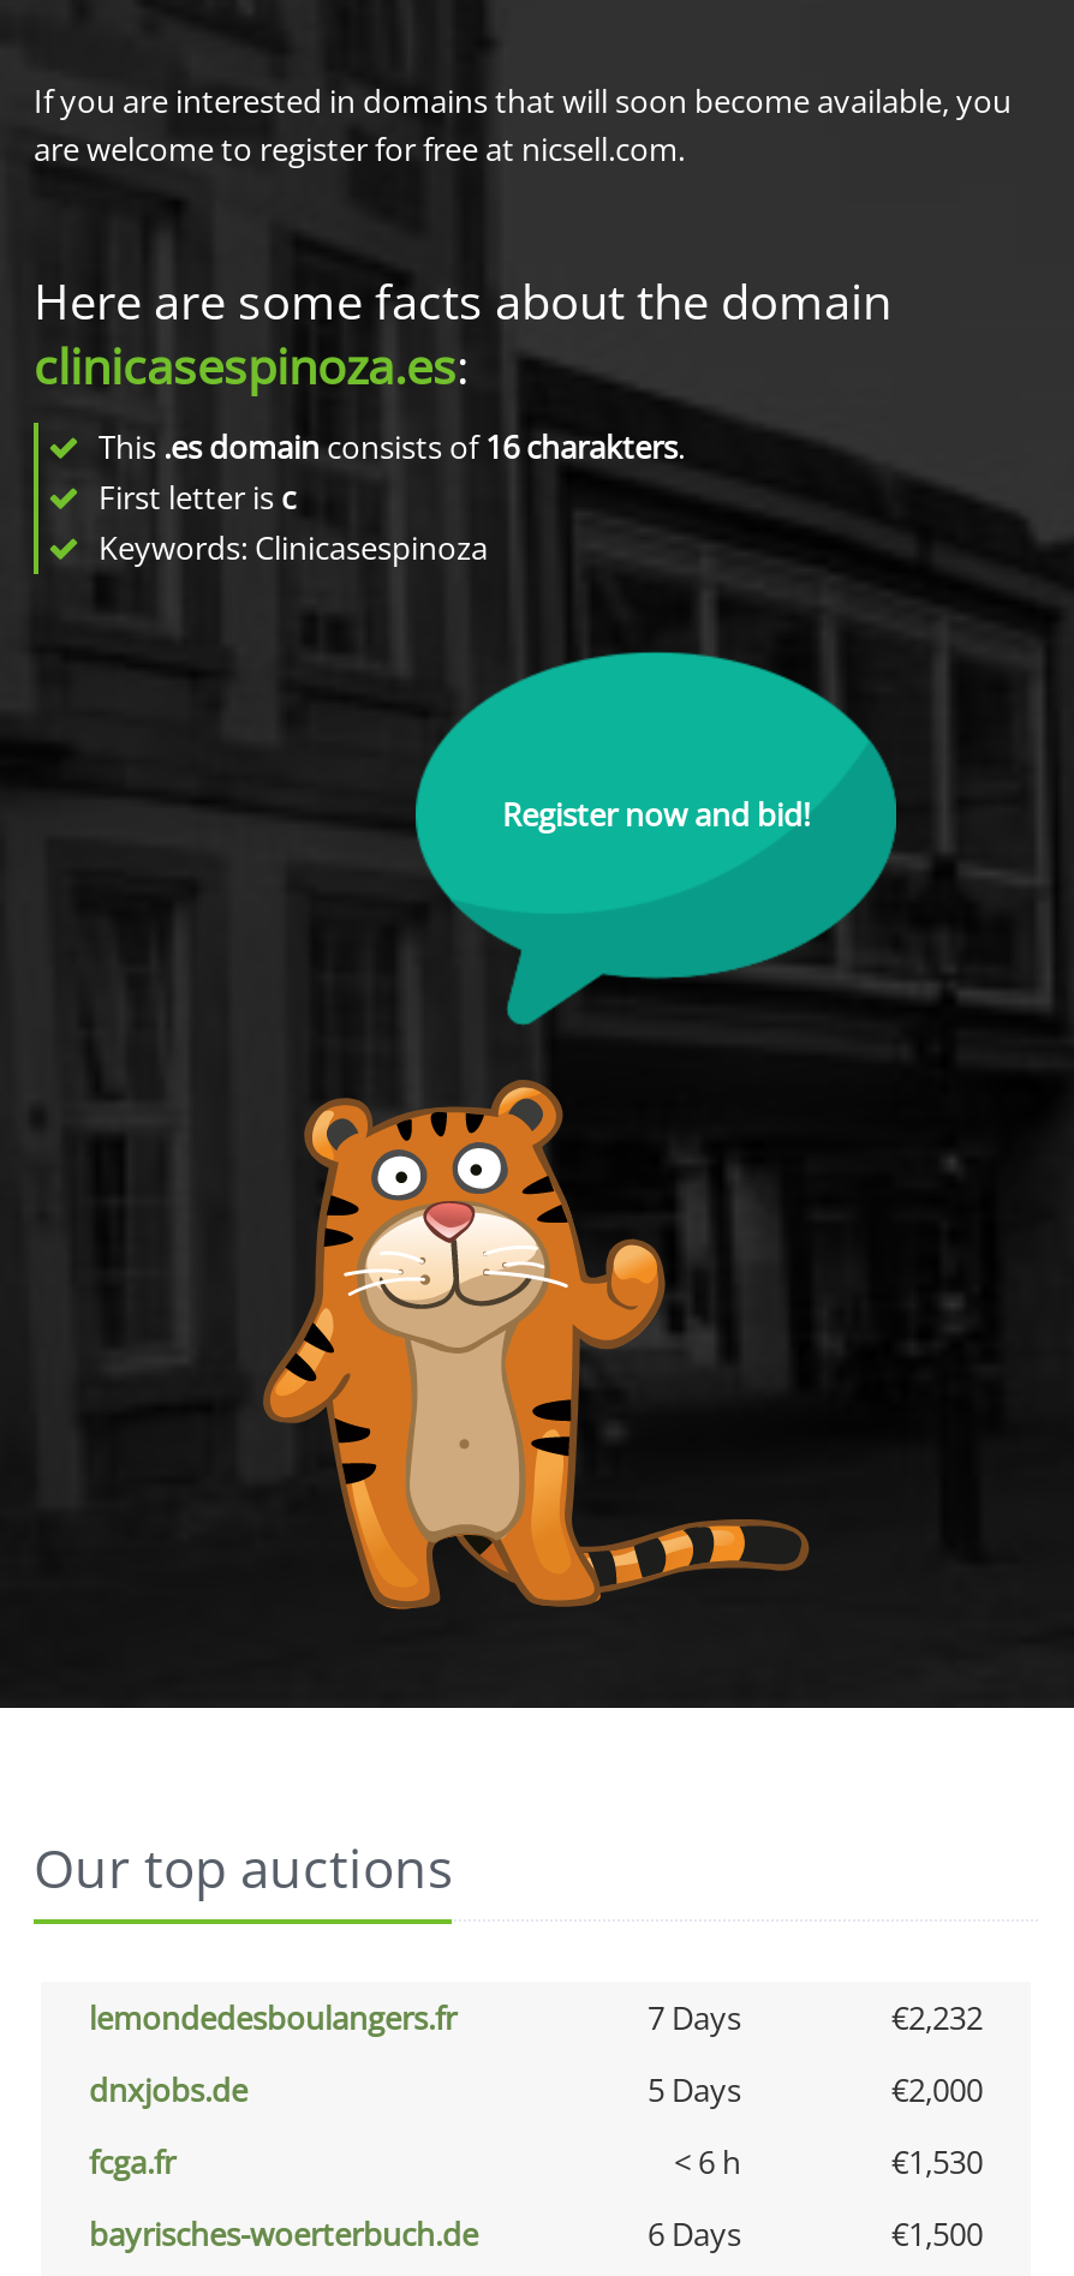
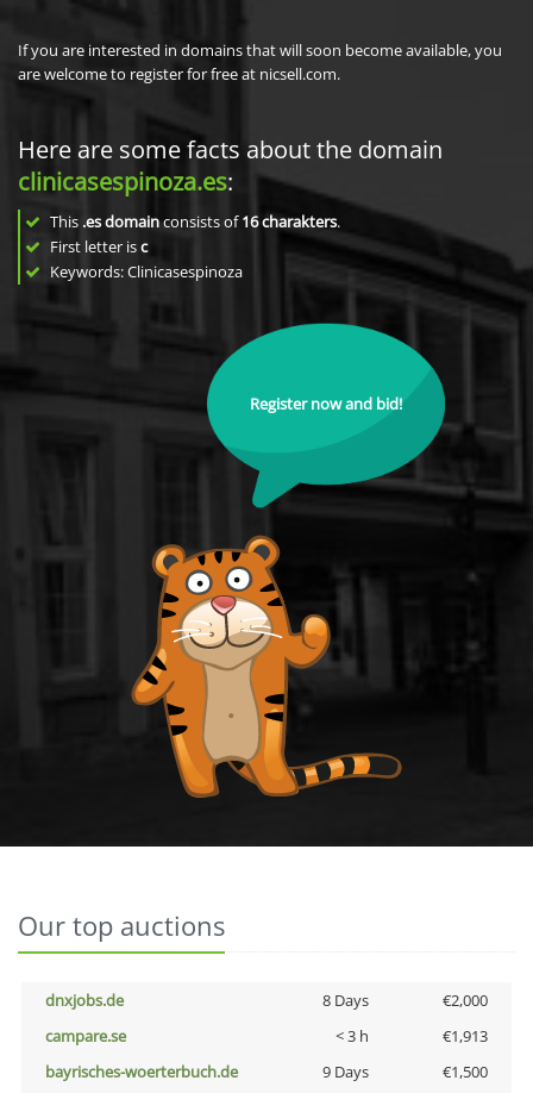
[89,1996,983,2039] lemondedesboulangers.fr | 7 Days | €2,232 -> none
[648,2068,741,2111] 5 Days -> [322,989,368,1011] 8 Days
[89,2140,983,2184] fcga.fr | < 6 h | €1,530 -> [45,1025,488,1047] campare.se | < 3 h | €1,913
[648,2212,741,2256] 6 Days -> [322,1061,368,1082] 9 Days

